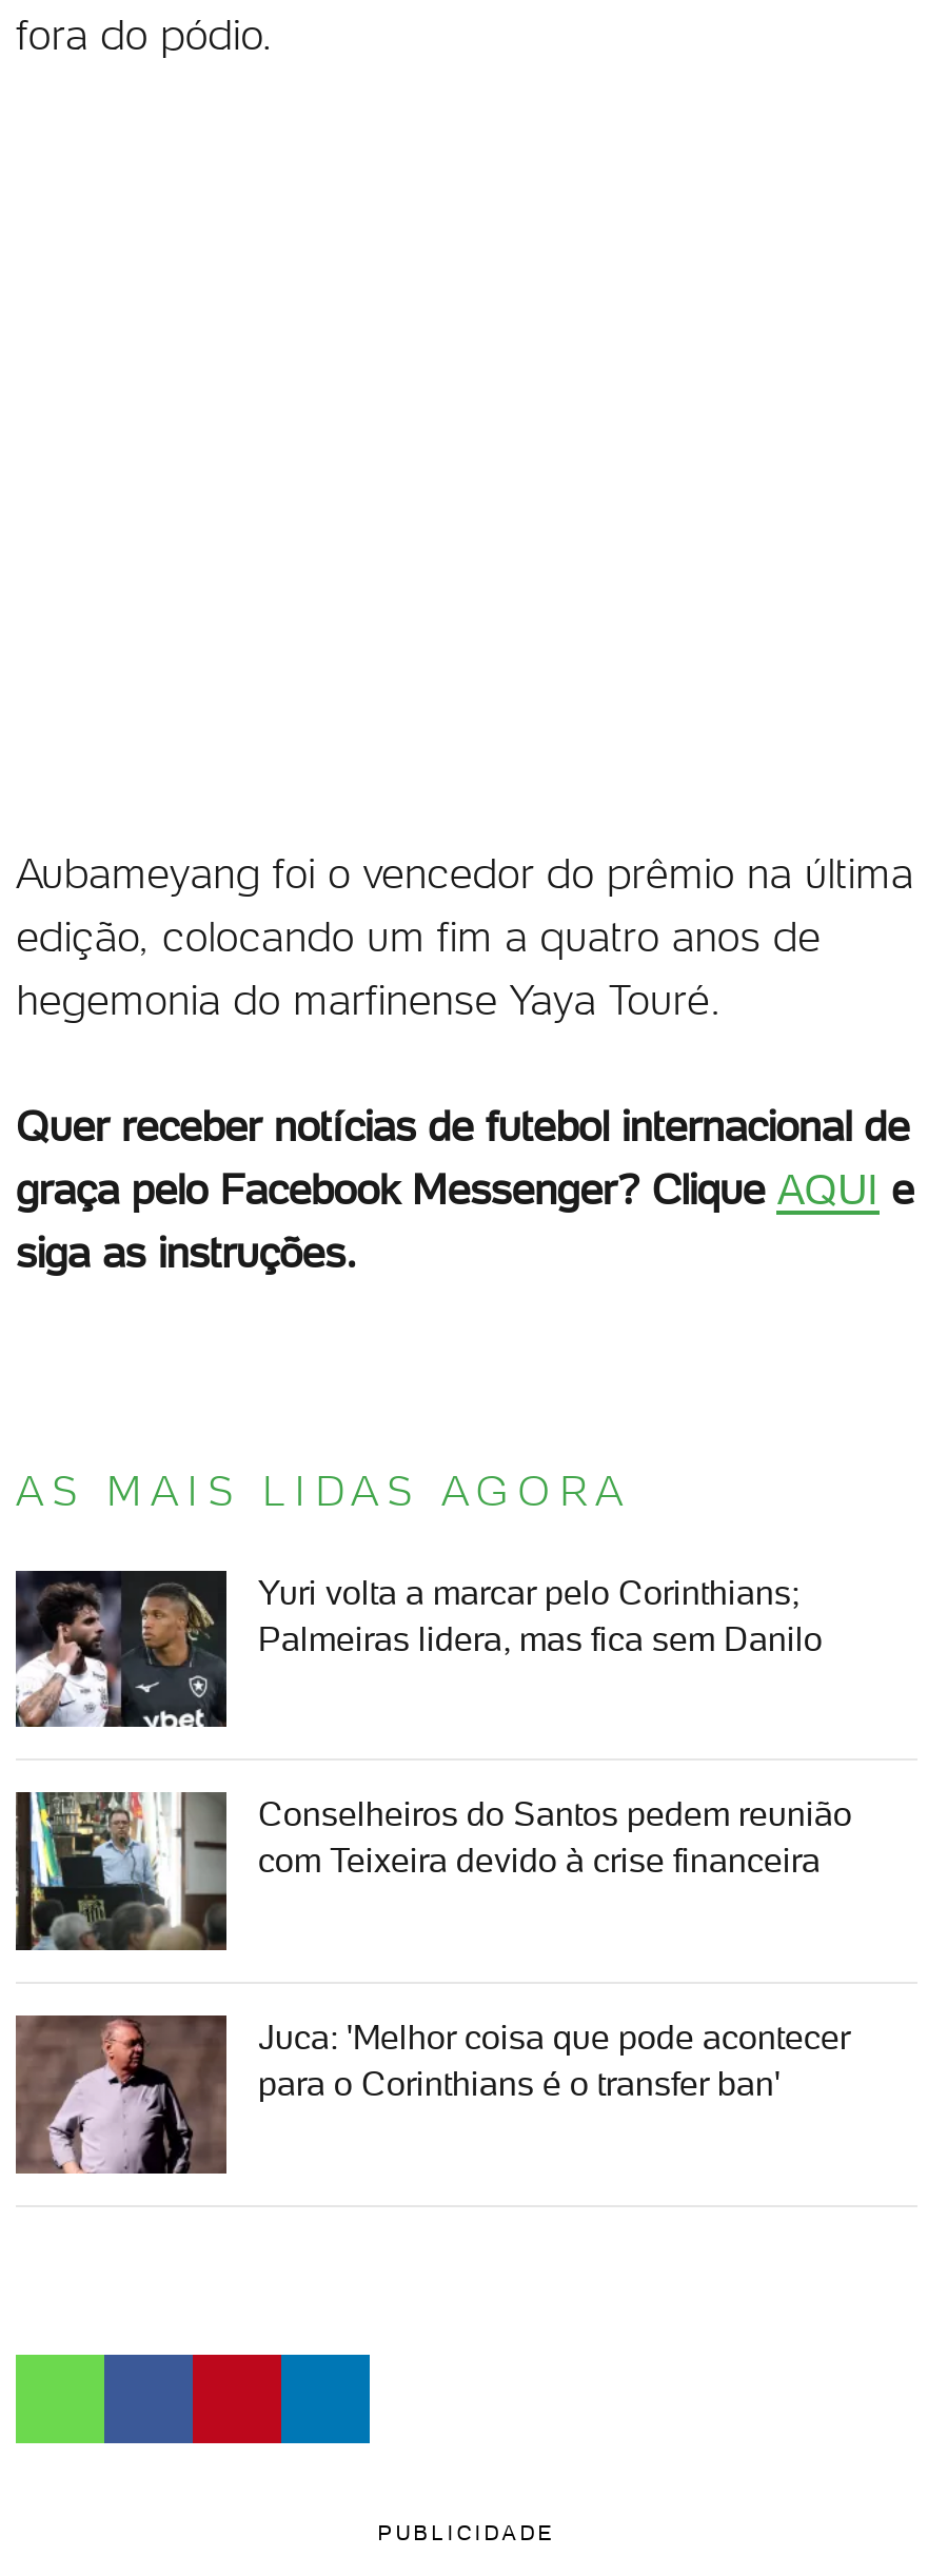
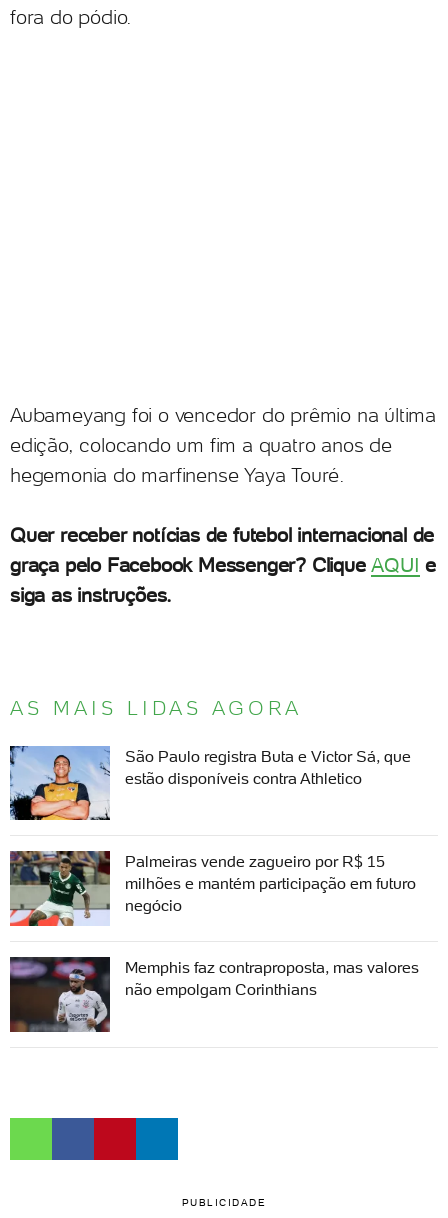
[14,1569,823,1729] [image] | Yuri volta a marcar pelo Corinthians; | Palmeiras lidera, mas fica sem Danilo -> [9,745,411,821] [image] | São Paulo registra Buta e Victor Sá, que | estão disponíveis contra Athletico
[14,1790,852,1952] [image] | Conselheiros do Santos pedem reunião | com Teixeira devido à crise financeira -> [9,850,416,927] [image] | Palmeiras vende zagueiro por R$ 15 | milhões e mantém participação em futuro | negócio
[14,2013,850,2176] [image] | Juca: 'Melhor coisa que pode acontecer | para o Corinthians é o transfer ban' -> [9,956,419,1033] [image] | Memphis faz contraproposta, mas valores | não empolgam Corinthians

